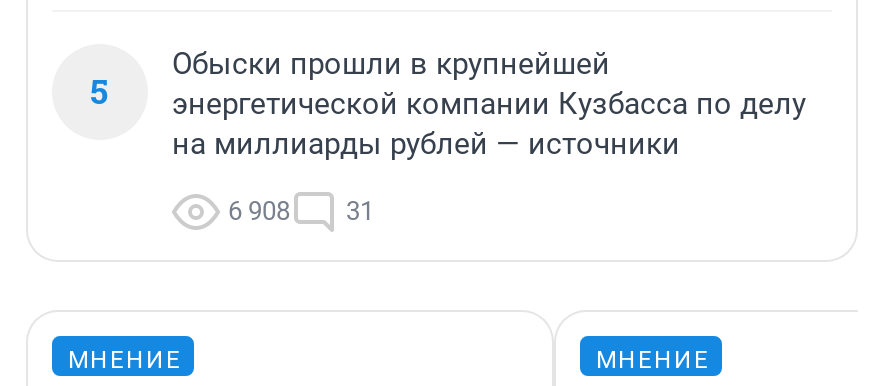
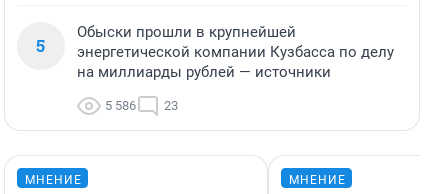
[228,196,290,226] 6 908 -> [105,98,136,113] 5 586
[346,196,374,226] 31 -> [164,98,178,113] 23

